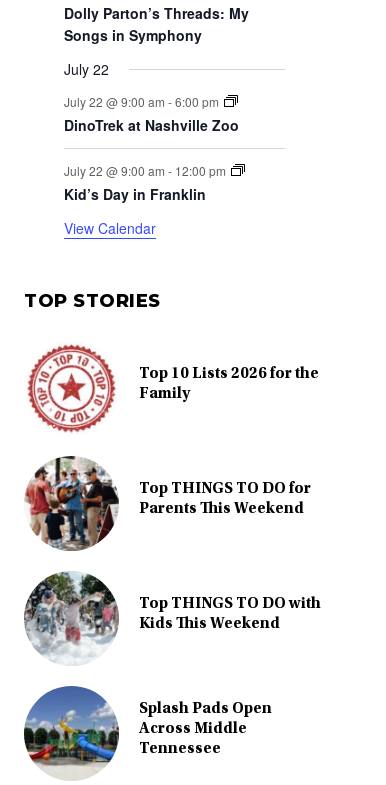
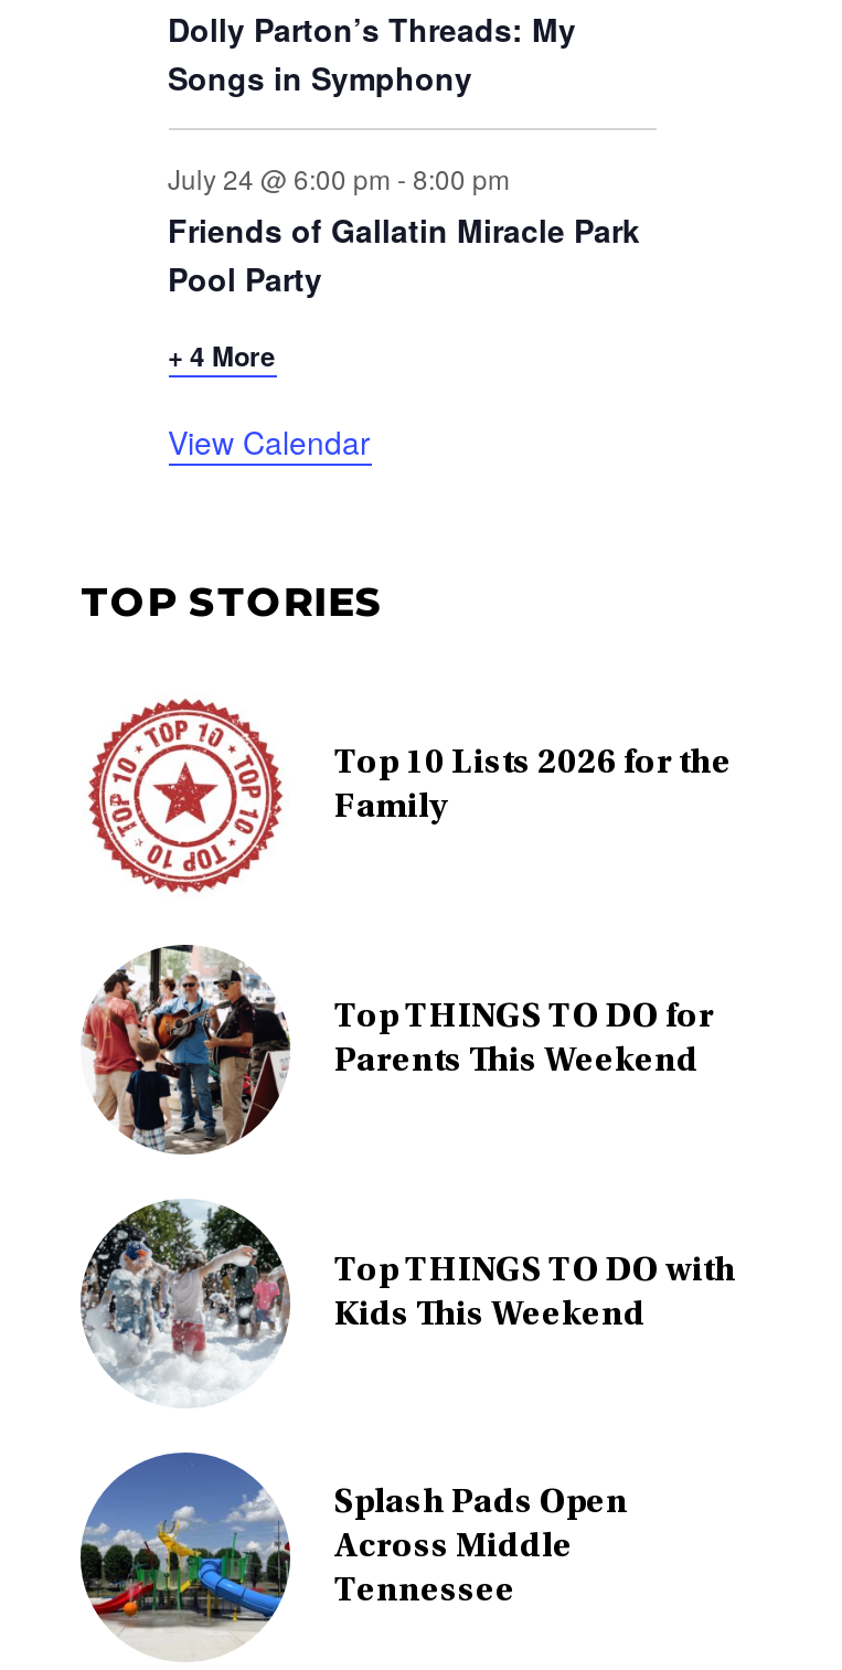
[63,59,238,204] July 22 | July 22 @ 9:00 am - 6:00 pm | DinoTrek at Nashville Zoo | July 22 @ 9:00 am - 12:00 pm | Kid’s Day in Franklin -> [168,159,640,376] July 24 @ 6:00 pm - 8:00 pm | Friends of Gallatin Miracle Park | Pool Party | + 4 More

